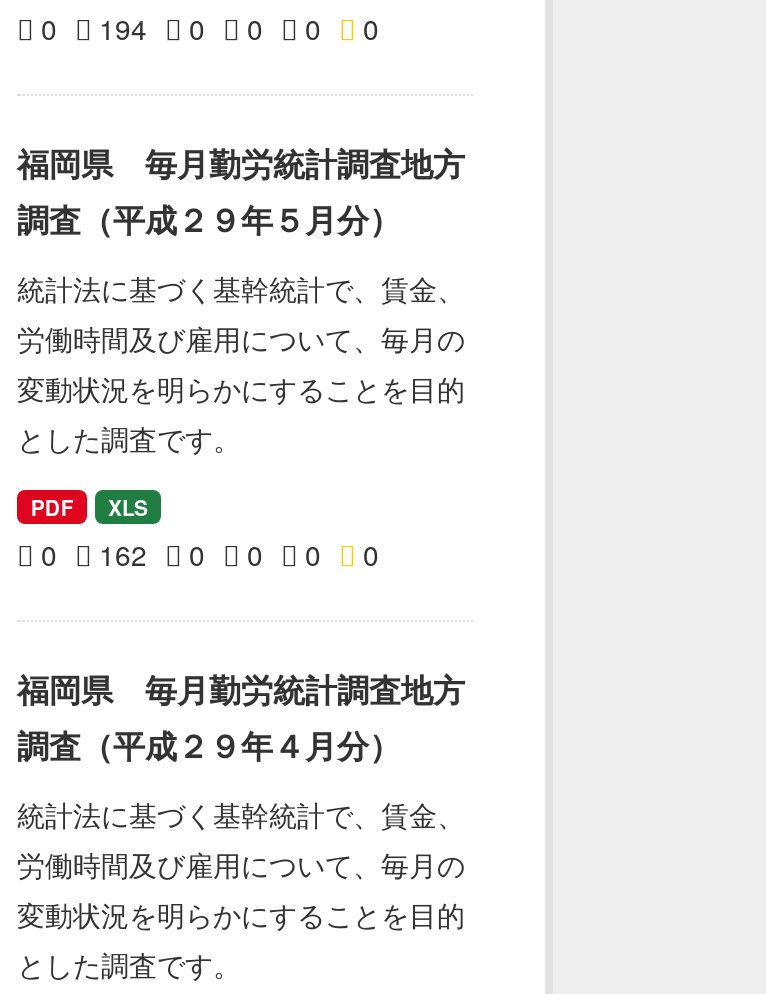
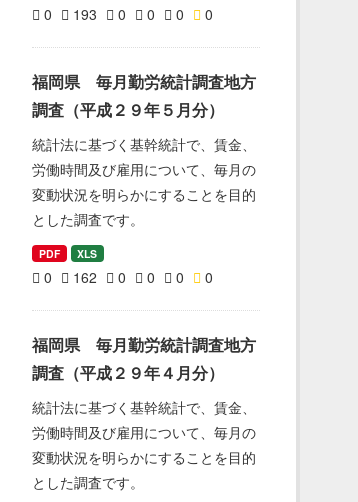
[91,7,147,47] 194 -> [69,4,97,24] 193

